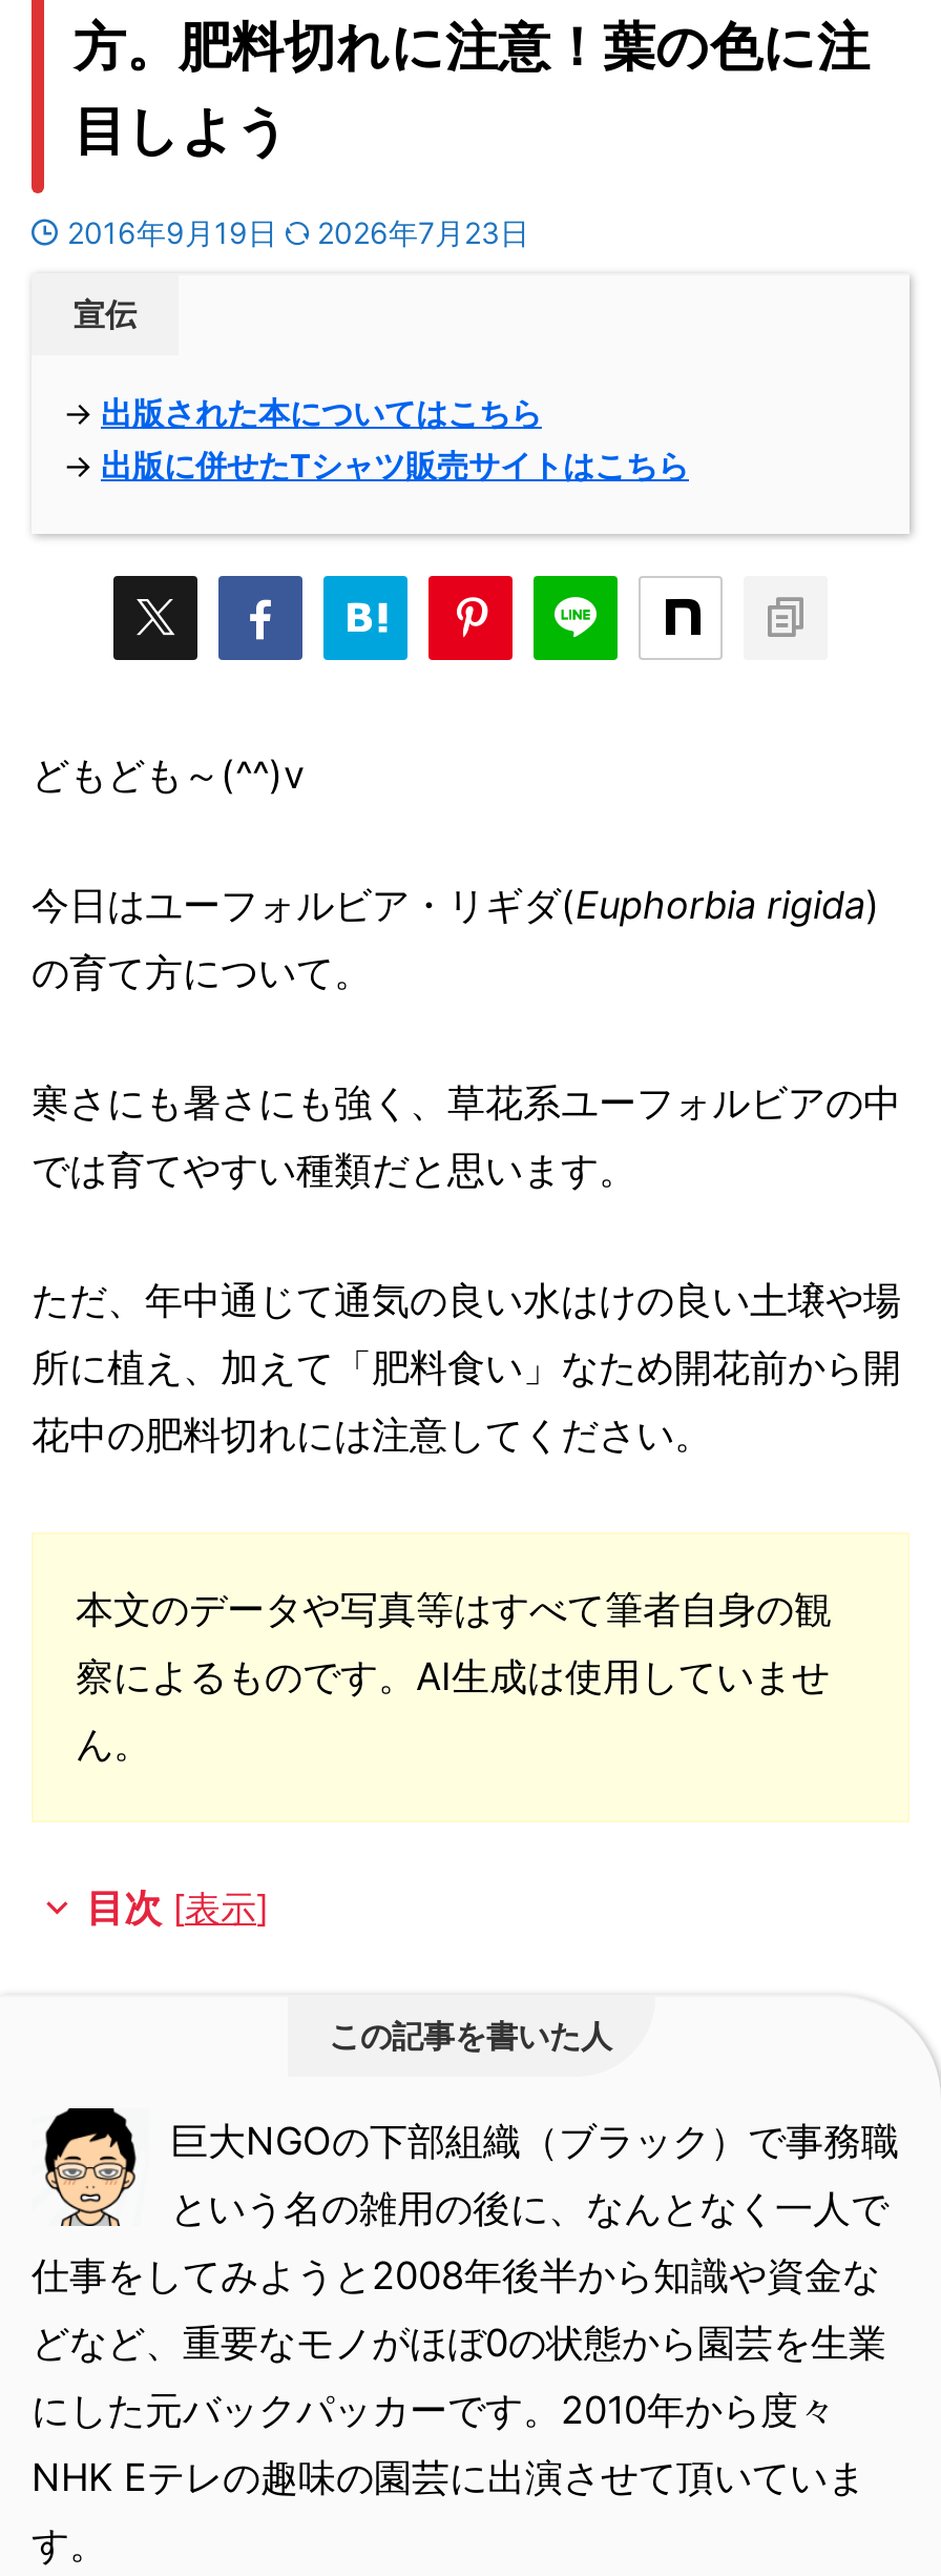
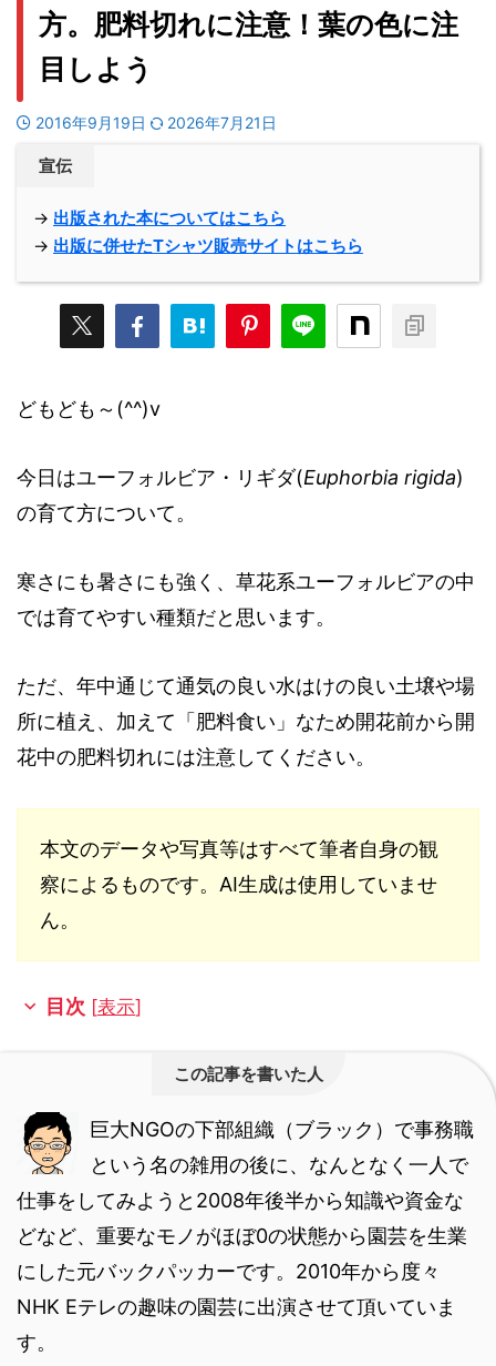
[67,214,529,250] 2016年9月19日 2026年7月23日 -> [35,113,277,132] 2016年9月19日 2026年7月21日

